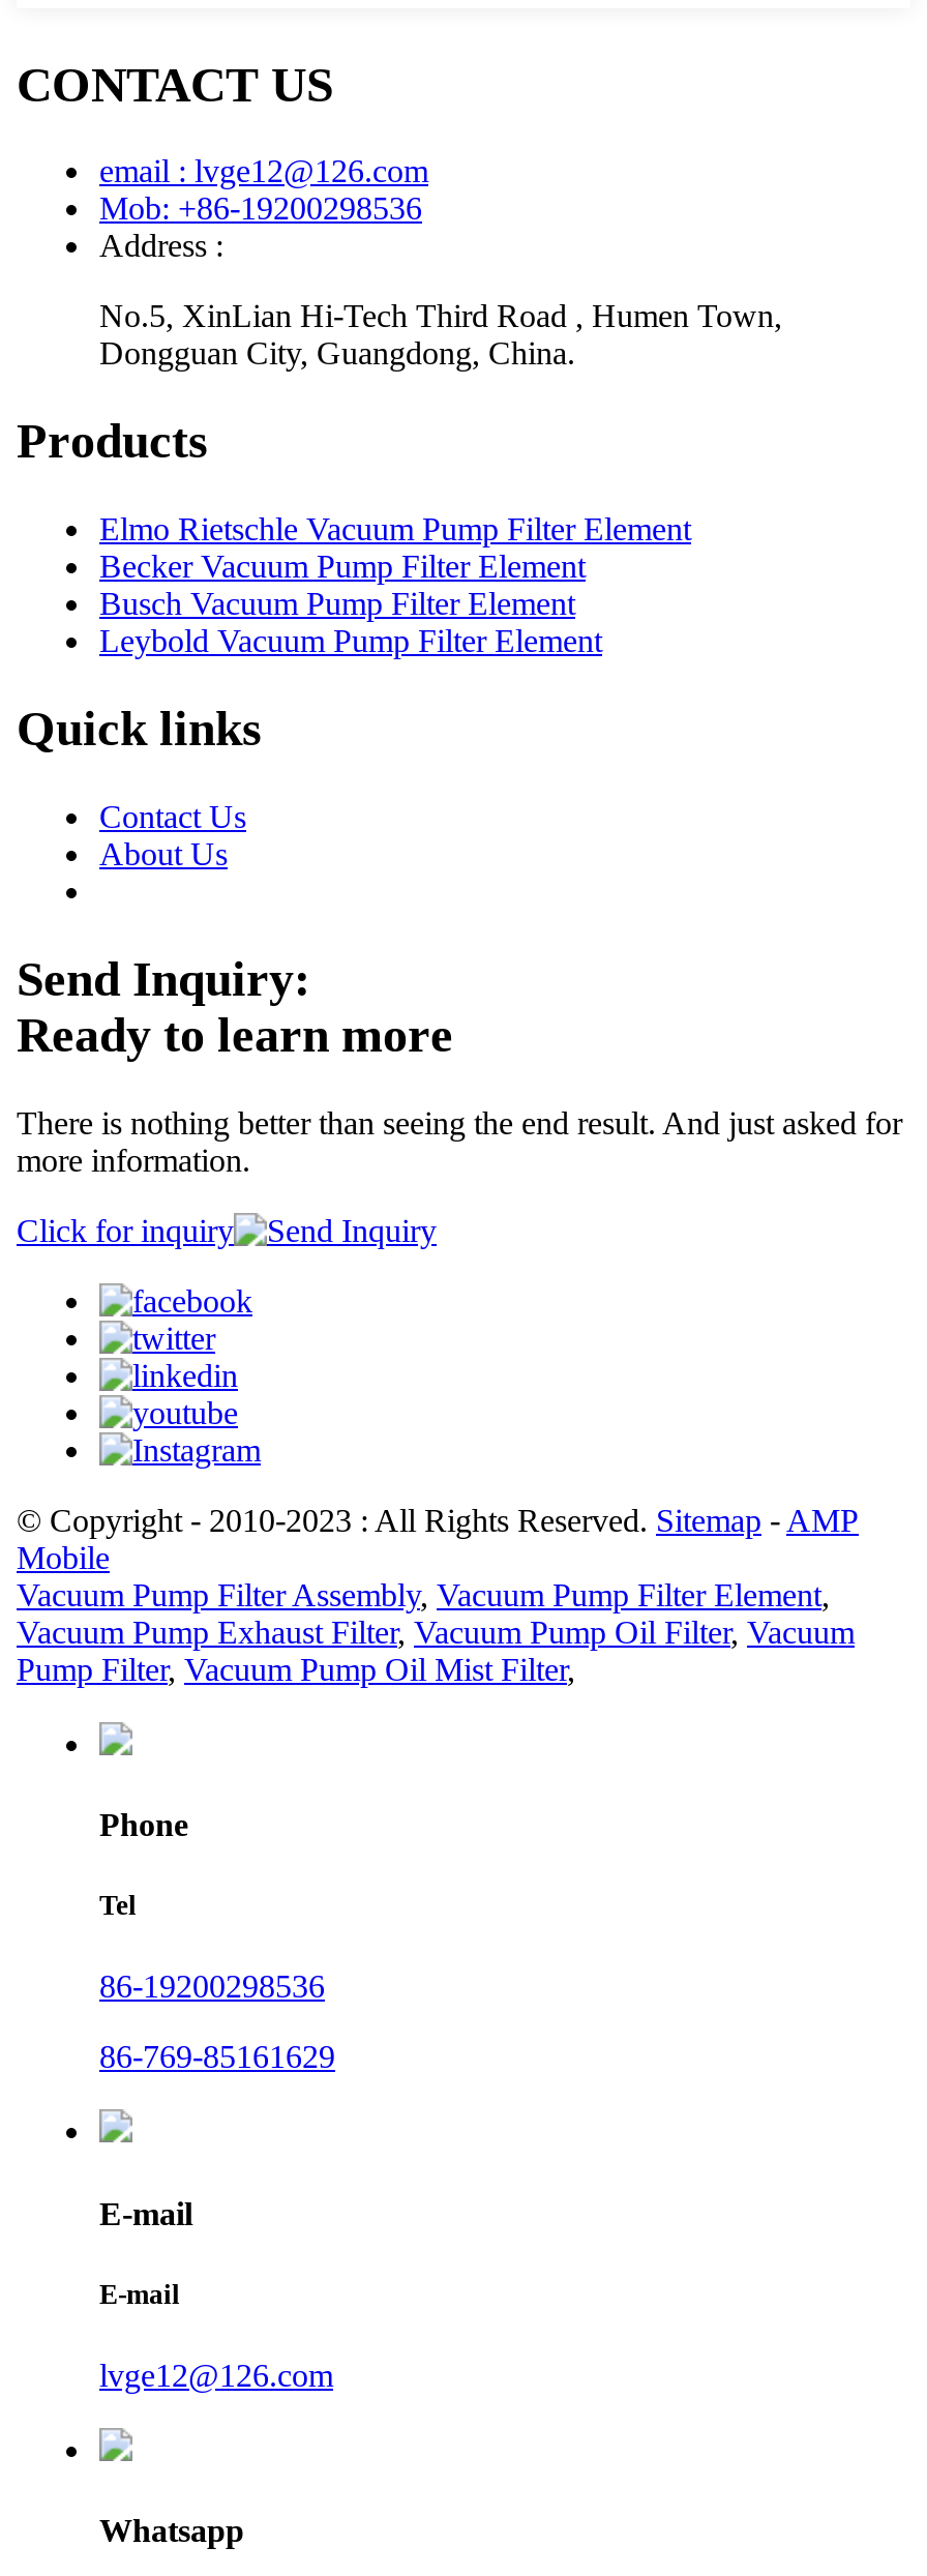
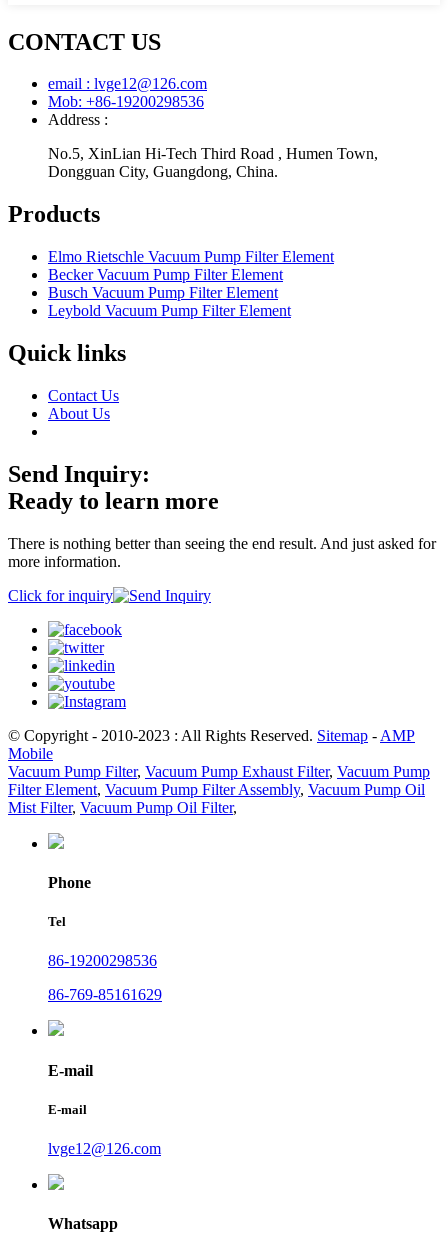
[17,1577,855,1687] Vacuum Pump Filter Assembly, Vacuum Pump Filter Element, | Vacuum Pump Exhaust Filter,Vacuum Pump Oil Filter, Vacuum | Pump Filter, Vacuum Pump Oil Mist Filter, -> [8,763,430,816] Vacuum Pump Filter, Vacuum Pump Exhaust Filter, Vacuum Pump | Filter Element, Vacuum Pump Filter Assembly, Vacuum Pump Oil | Mist Filter, Vacuum Pump Oil Filter,

